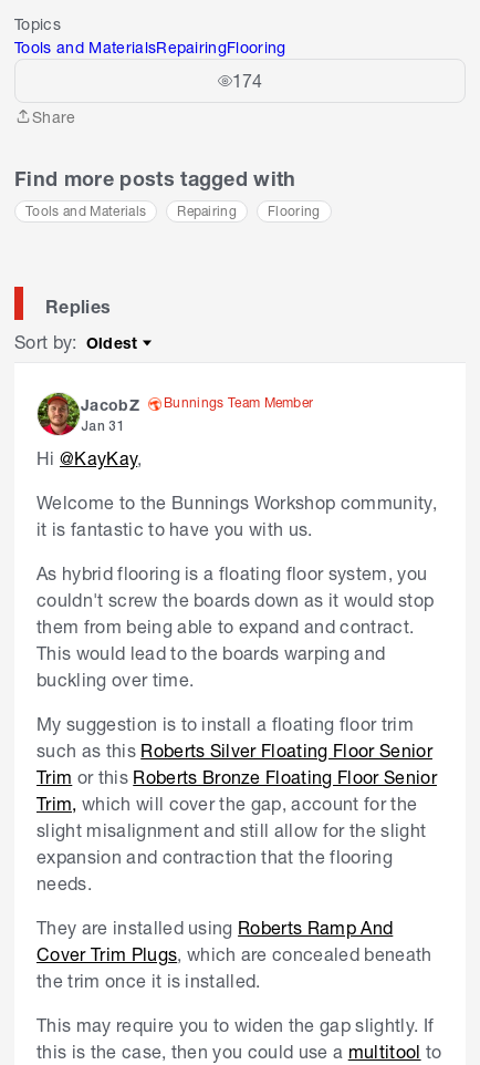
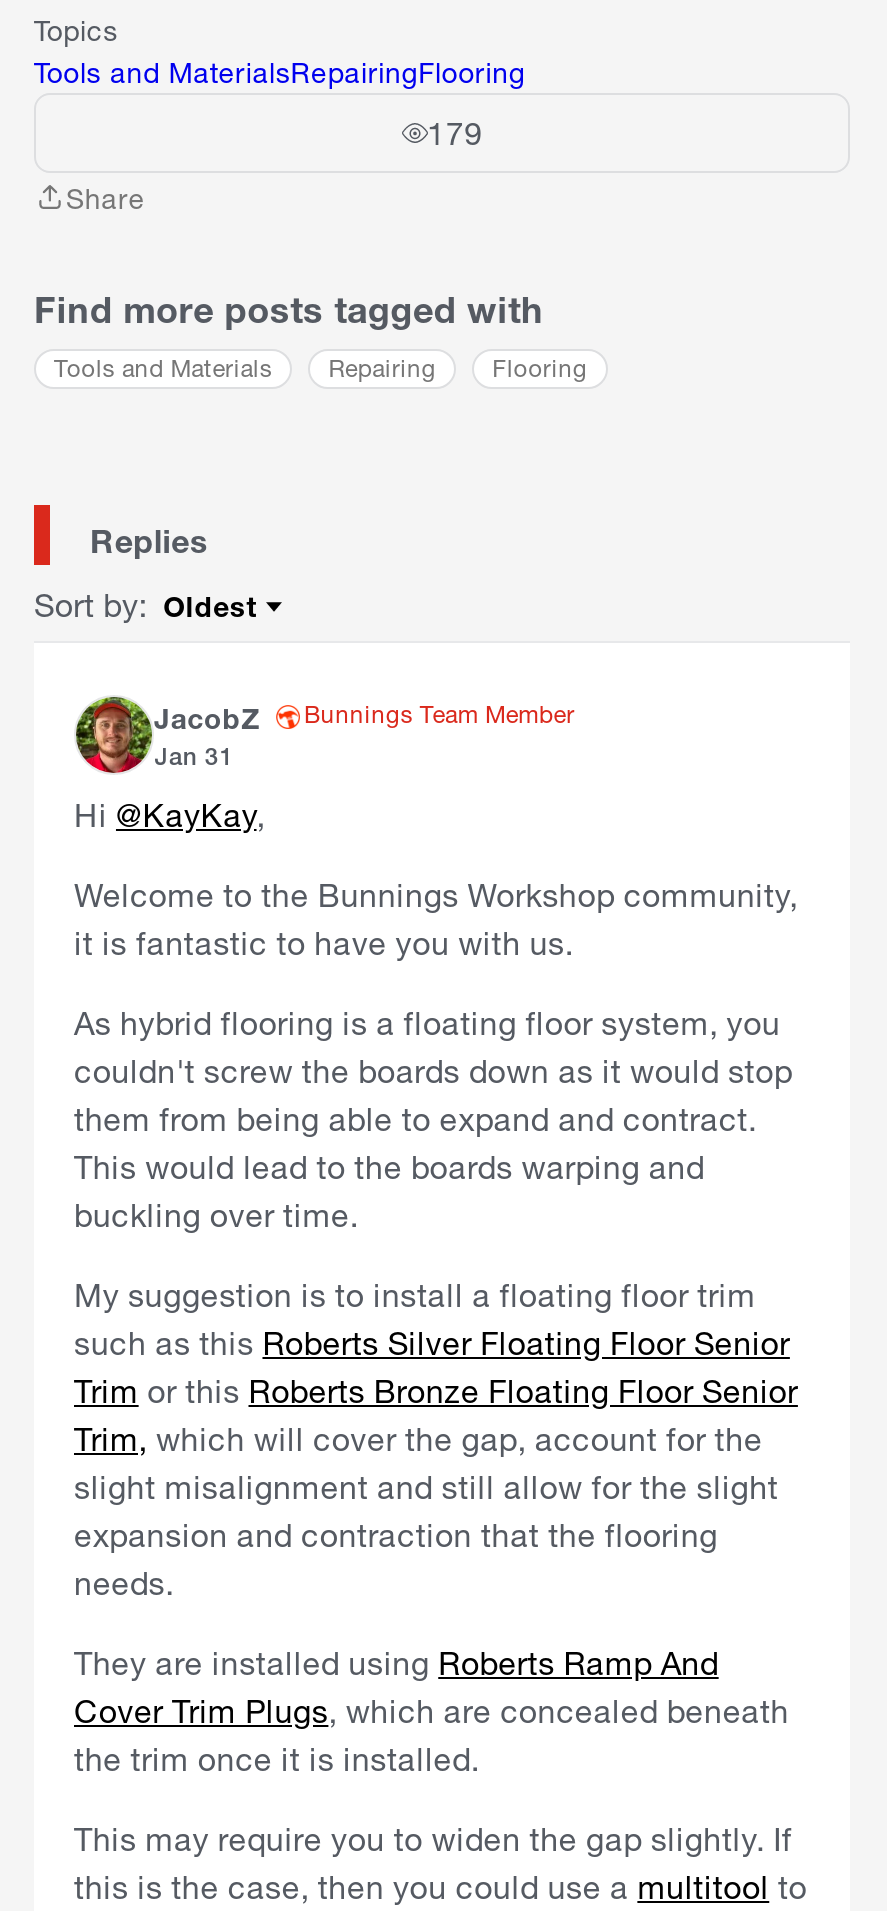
[232,70,263,91] 174 -> [427,114,483,152] 179

